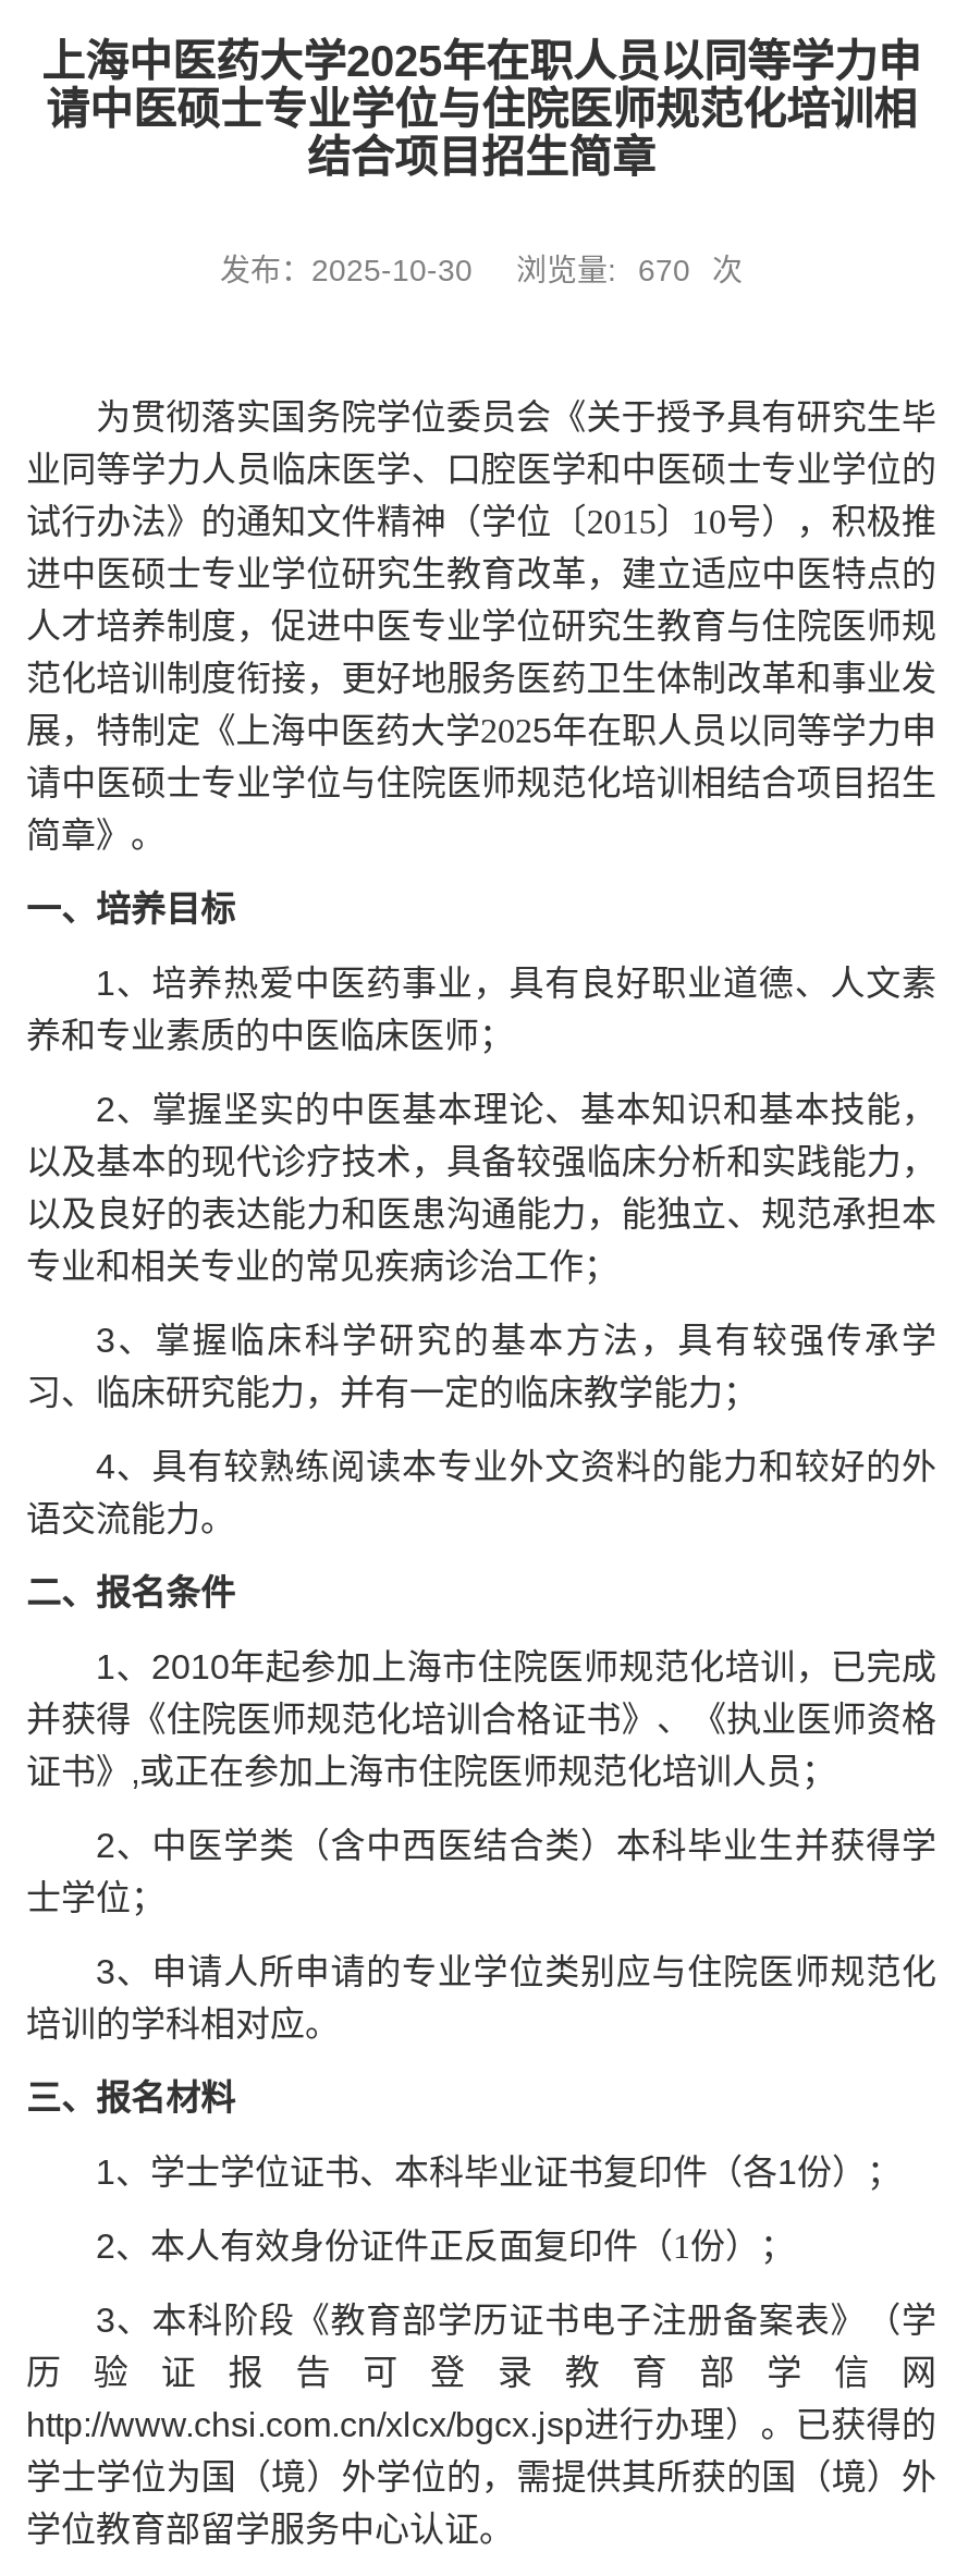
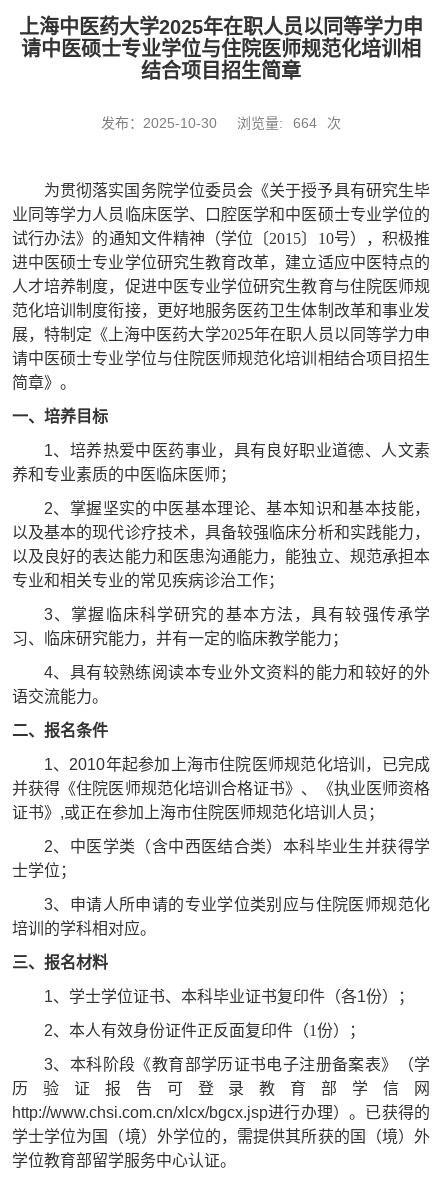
[220,253,743,287] 发布：2025-10-30 浏览量: 670 次 -> [101,115,341,131] 发布：2025-10-30 浏览量: 664 次

